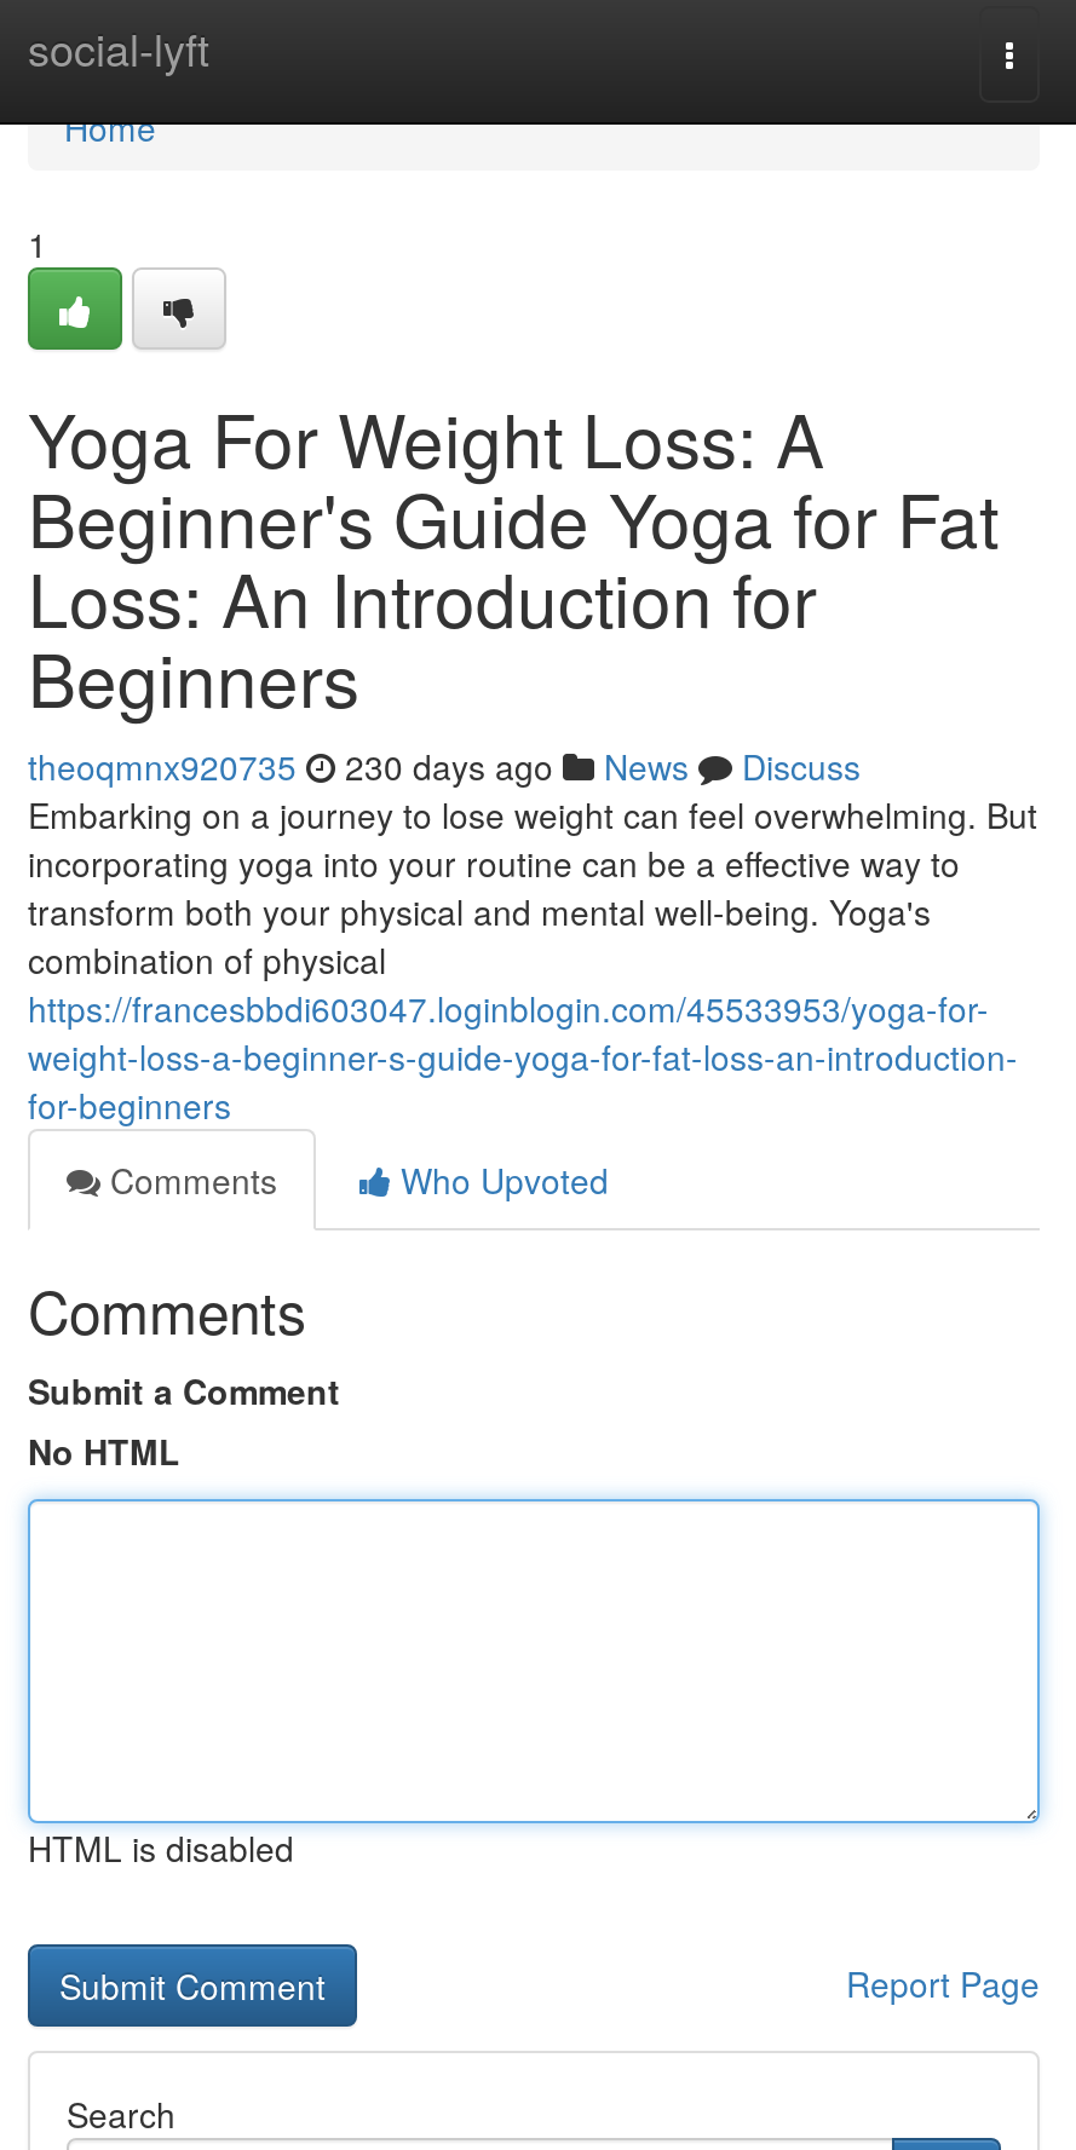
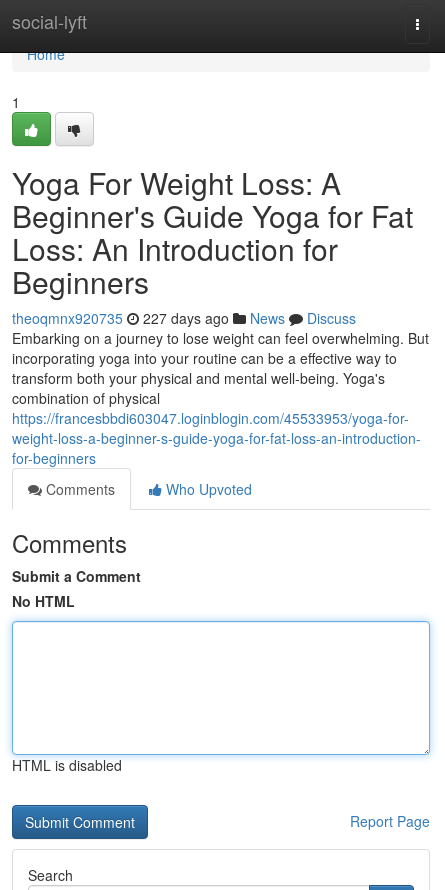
[28,742,861,790] theoqmnx920735 230 days ago News Discuss -> [12,308,356,328] theoqmnx920735 227 days ago News Discuss

